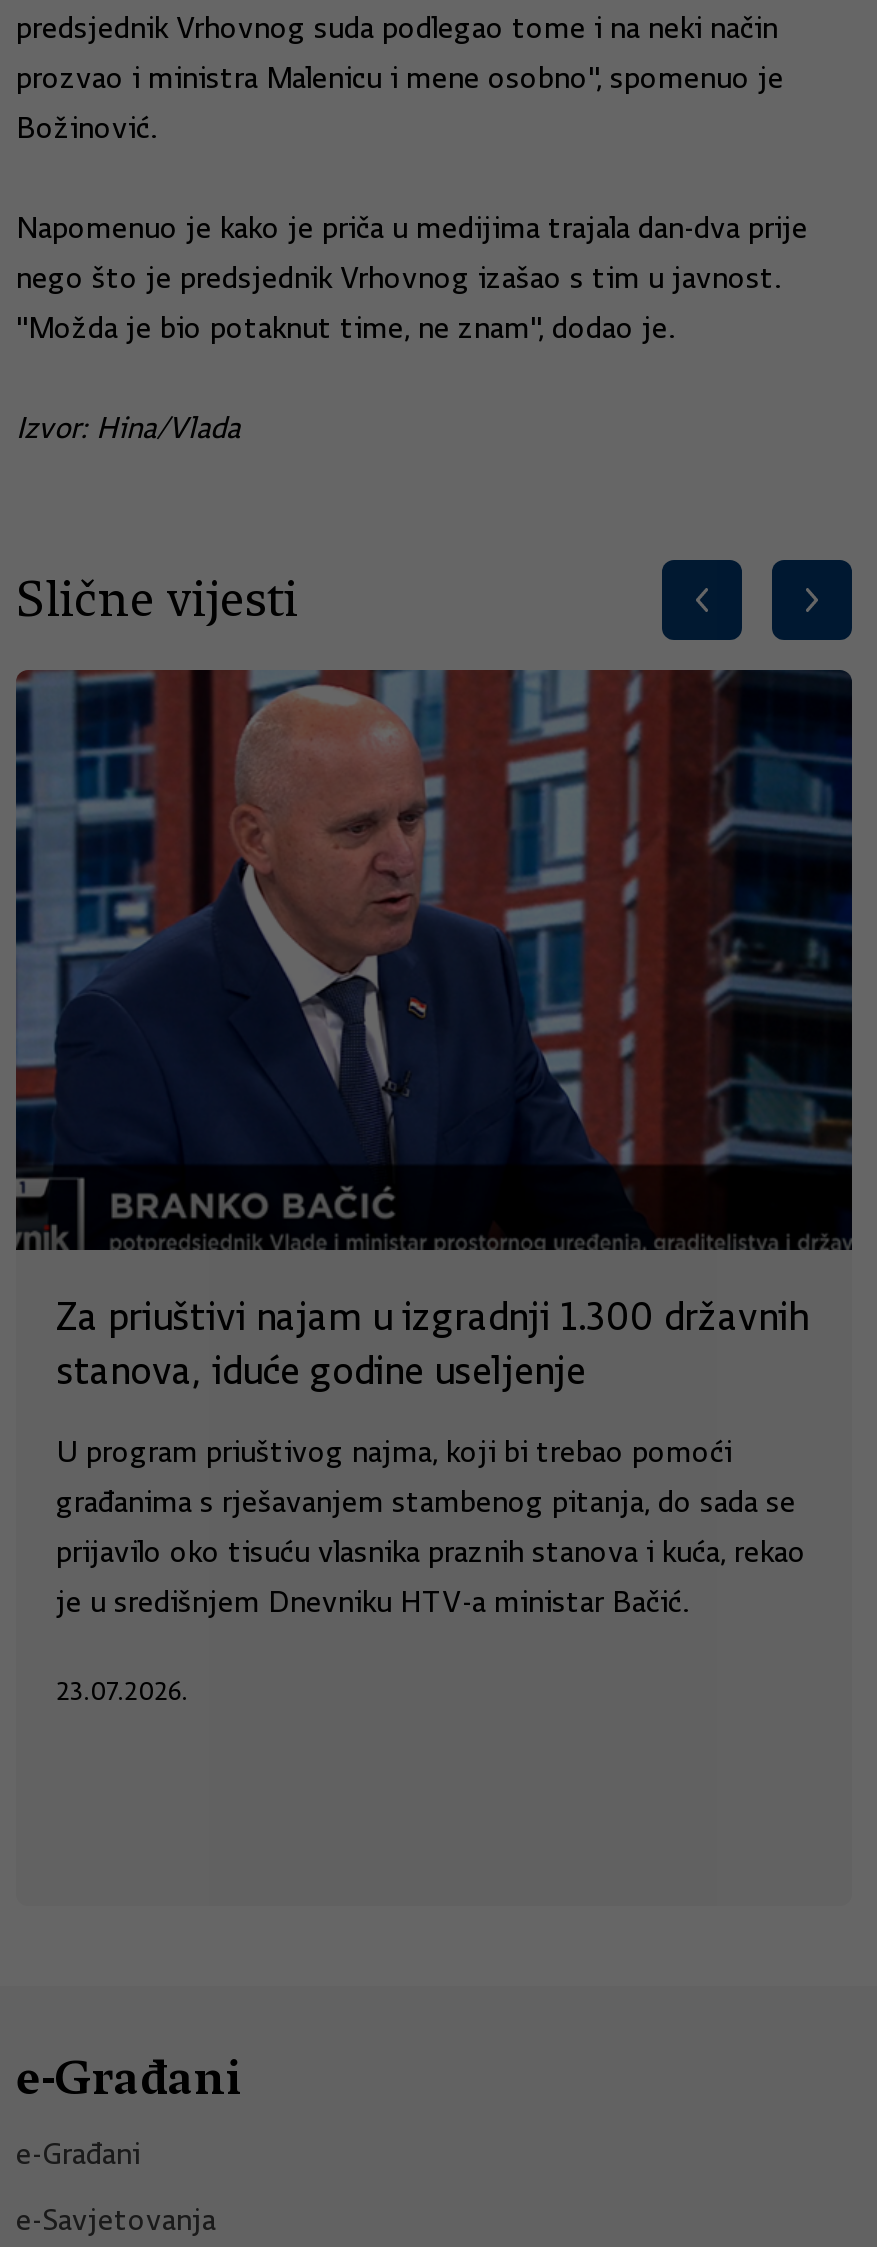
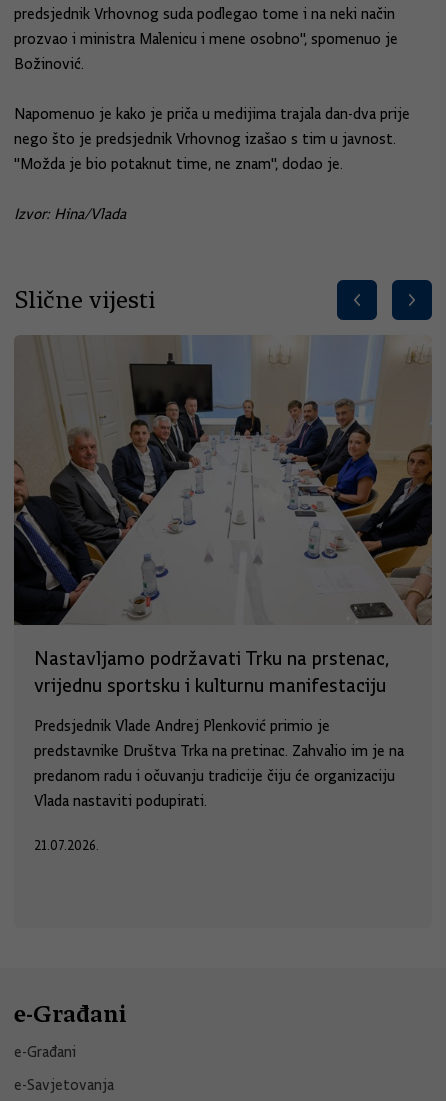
[14,668,854,1394] [image] | Za priuštivi najam u izgradnji 1.300 državnih | stanova, iduće godine useljenje -> [13,335,433,697] [image] | Nastavljamo podržavati Trku na prstenac, | vrijednu sportsku i kulturnu manifestaciju
[56,1434,806,1620] U program priuštivog najma, koji bi trebao pomoći | građanima s rješavanjem stambenog pitanja, do sada se | prijavilo oko tisuću vlasnika praznih stanova i kuća, rekao | je u središnjem Dnevniku HTV-a ministar Bačić. -> [34,717,404,810] Predsjednik Vlade Andrej Plenković primio je | predstavnike Društva Trka na pretinac. Zahvalio im je na | predanom radu i očuvanju tradicije čiju će organizaciju | Vlada nastaviti podupirati.
[56,1674,188,1706] 23.07.2026. -> [34,837,99,853] 21.07.2026.

